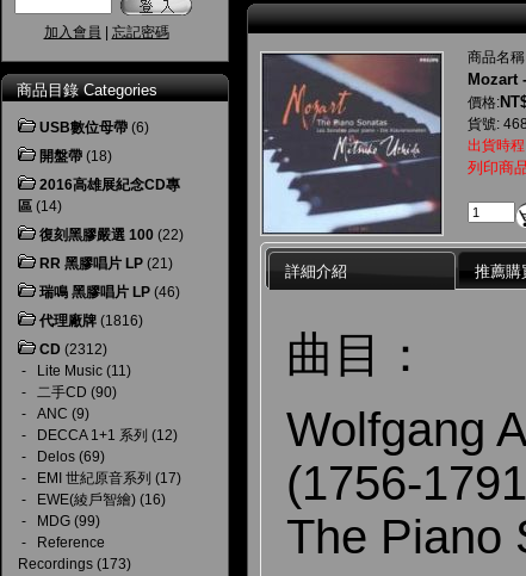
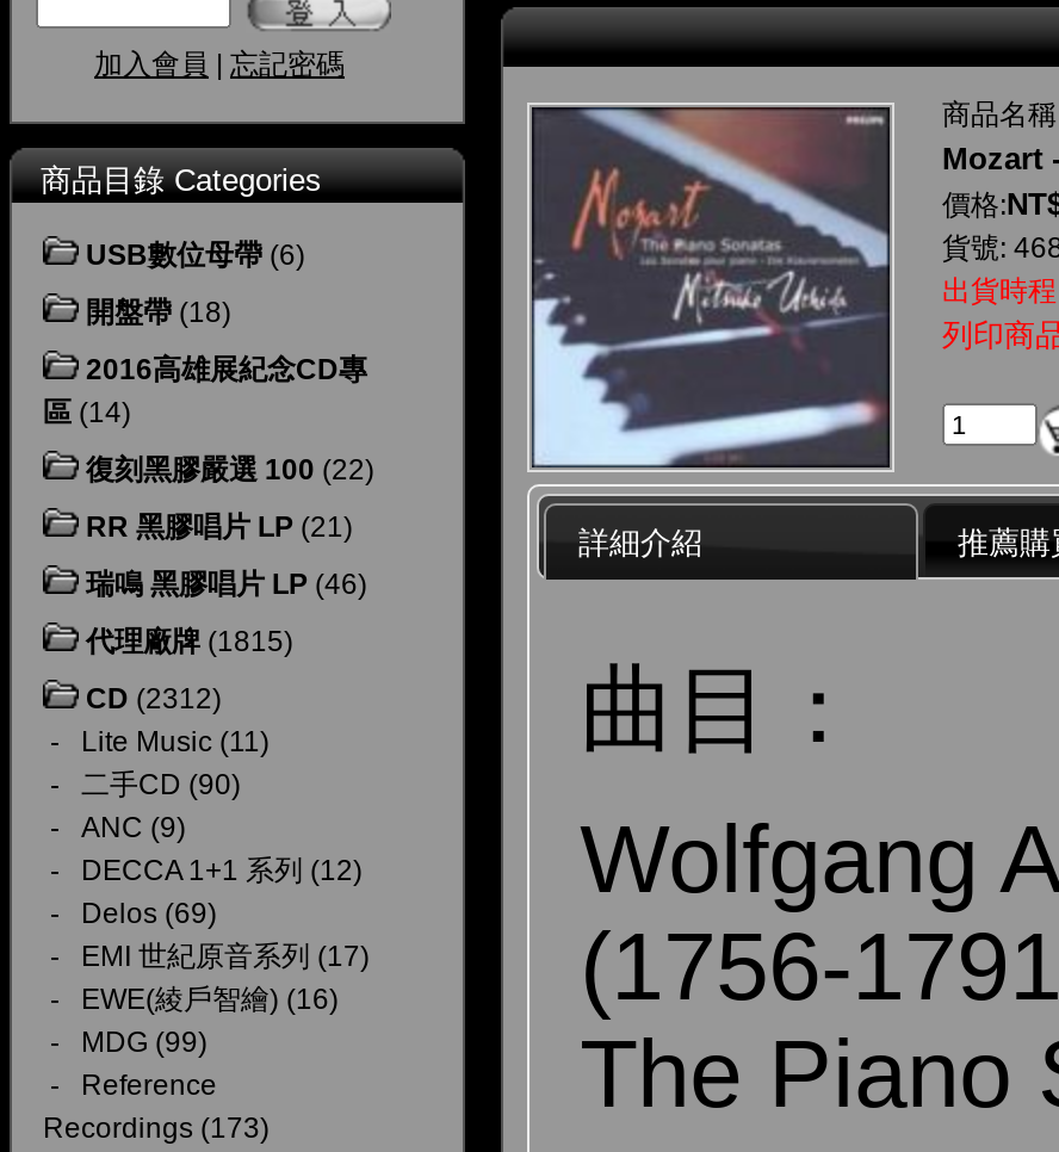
[39,312,143,329] 代理廠牌(1816) -> [86,625,293,658] 代理廠牌(1815)

